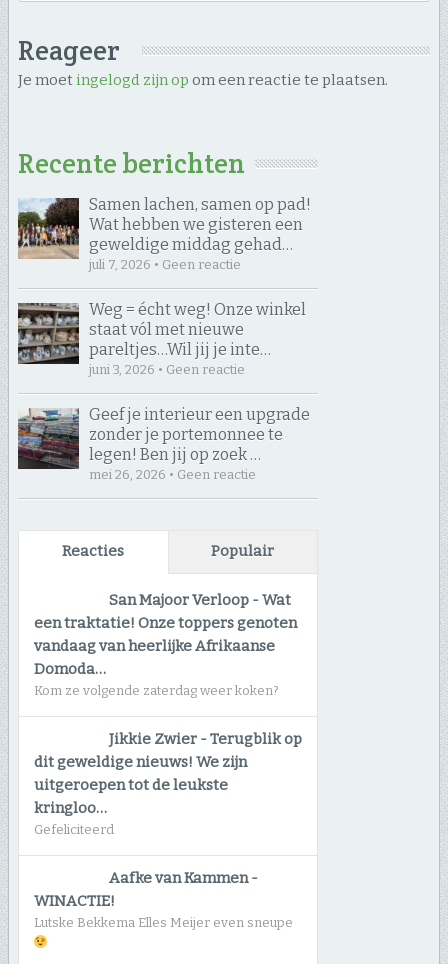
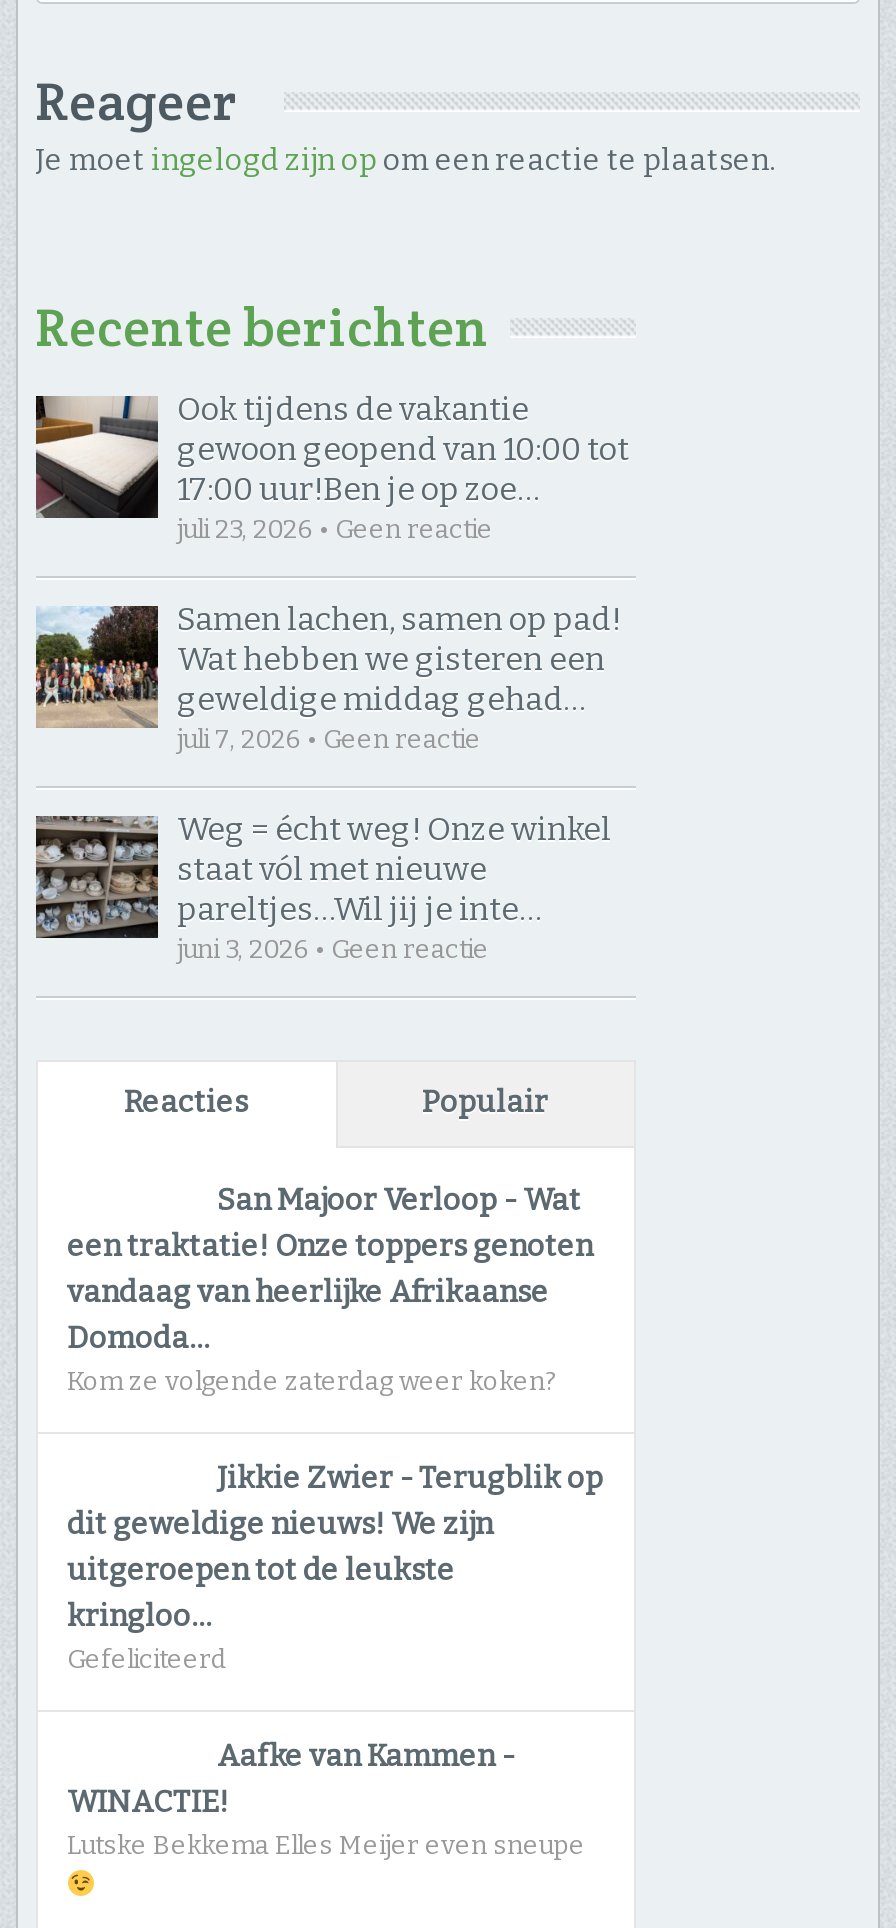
none -> [34,389,629,543] [image] | Ook tijdens de vakantie | gewoon geopend van 10:00 tot | 17:00 uur! Ben je op zoe… | juli 23, 2026 • Geen reactie
moved [15,195,310,377] -> [30,599,621,963]: [image] | Samen lachen, samen op pad! | Wat hebben we gisteren een | ... | pareltjes… Wil jij je inte… | juni 3, 2026 • Geen reactie
[18,405,309,482] [image] | Geef je interieur een upgrade | zonder je portemonnee te | legen! Ben jij op zoek … | mei 26, 2026 • Geen reactie -> none

